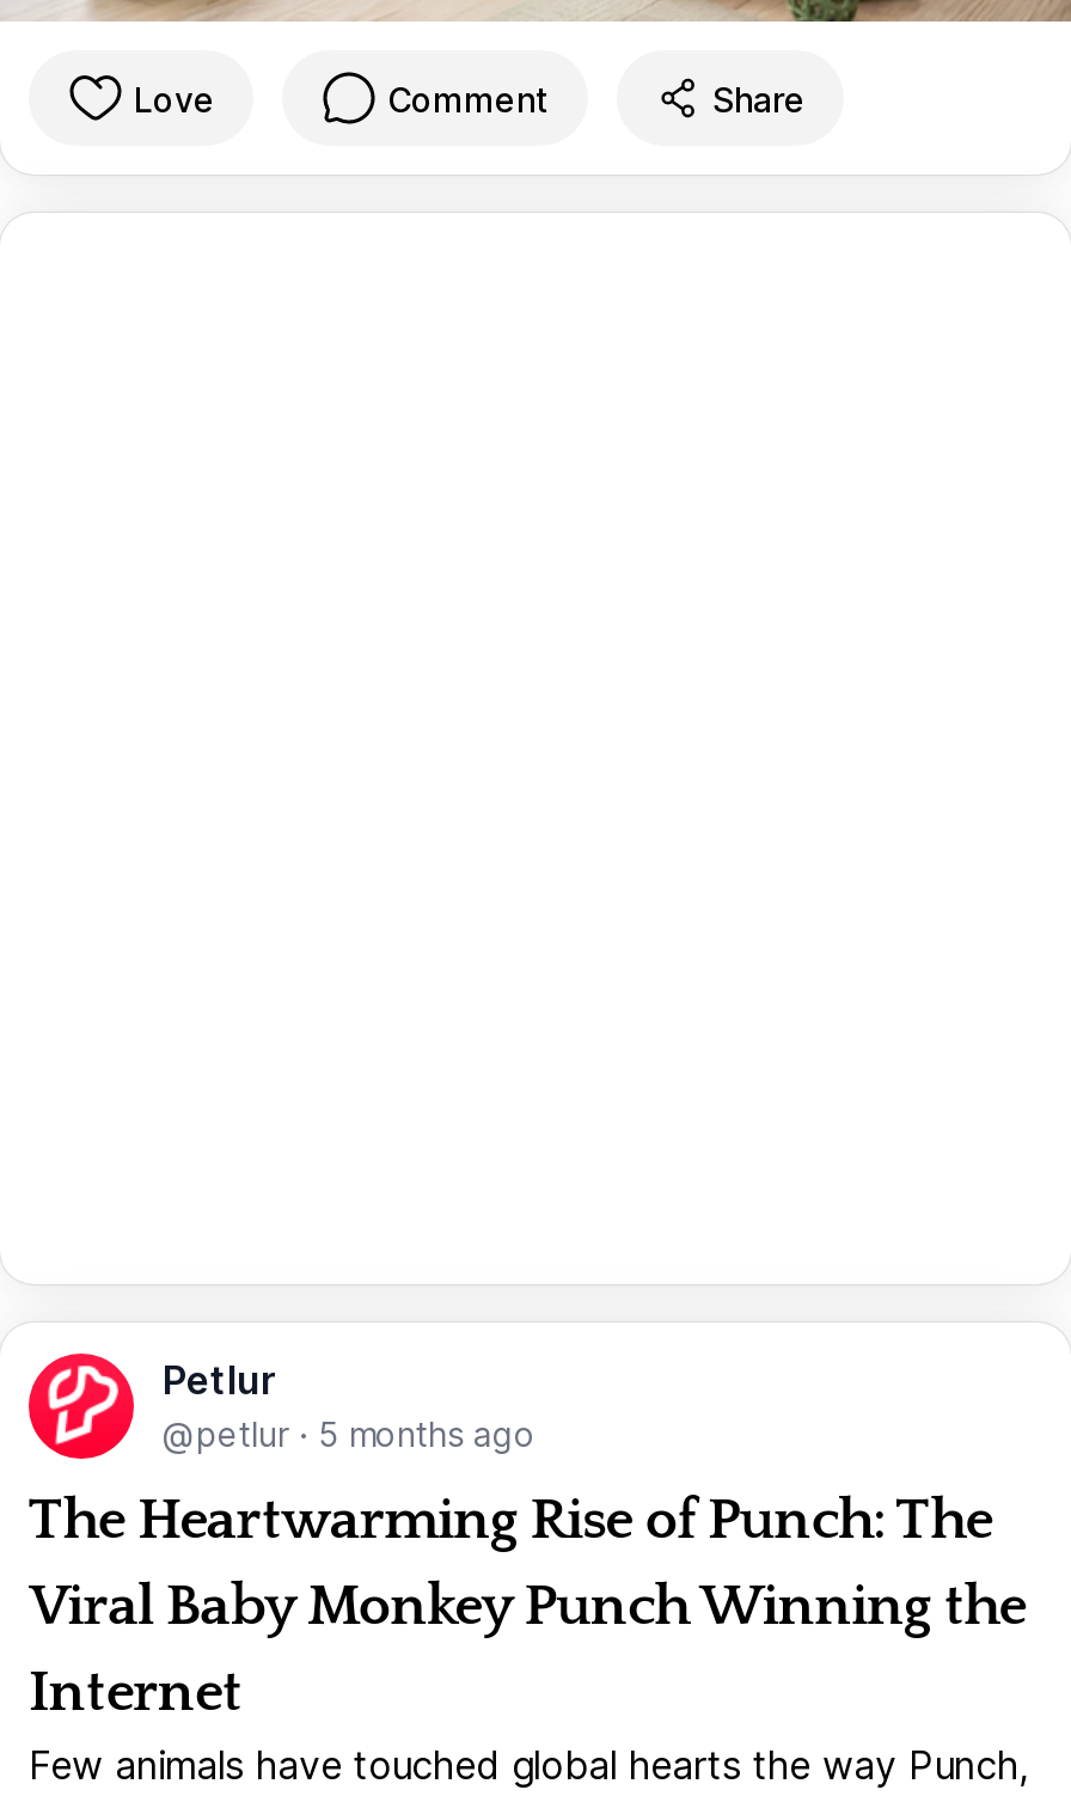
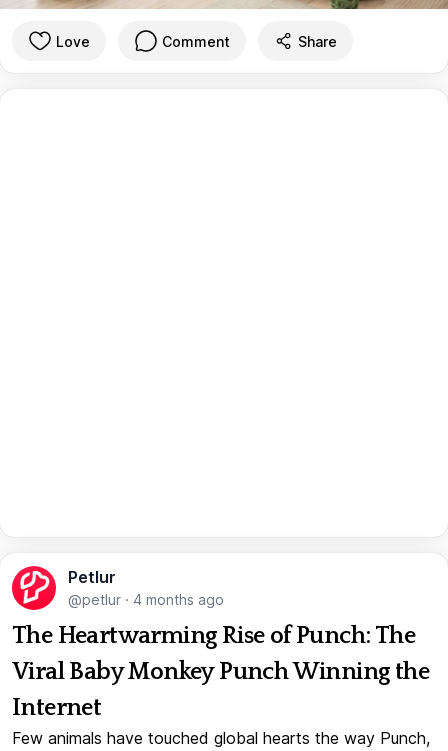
[163,1414,535,1455] @petlur · 5 months ago -> [68,591,224,608] @petlur · 4 months ago

